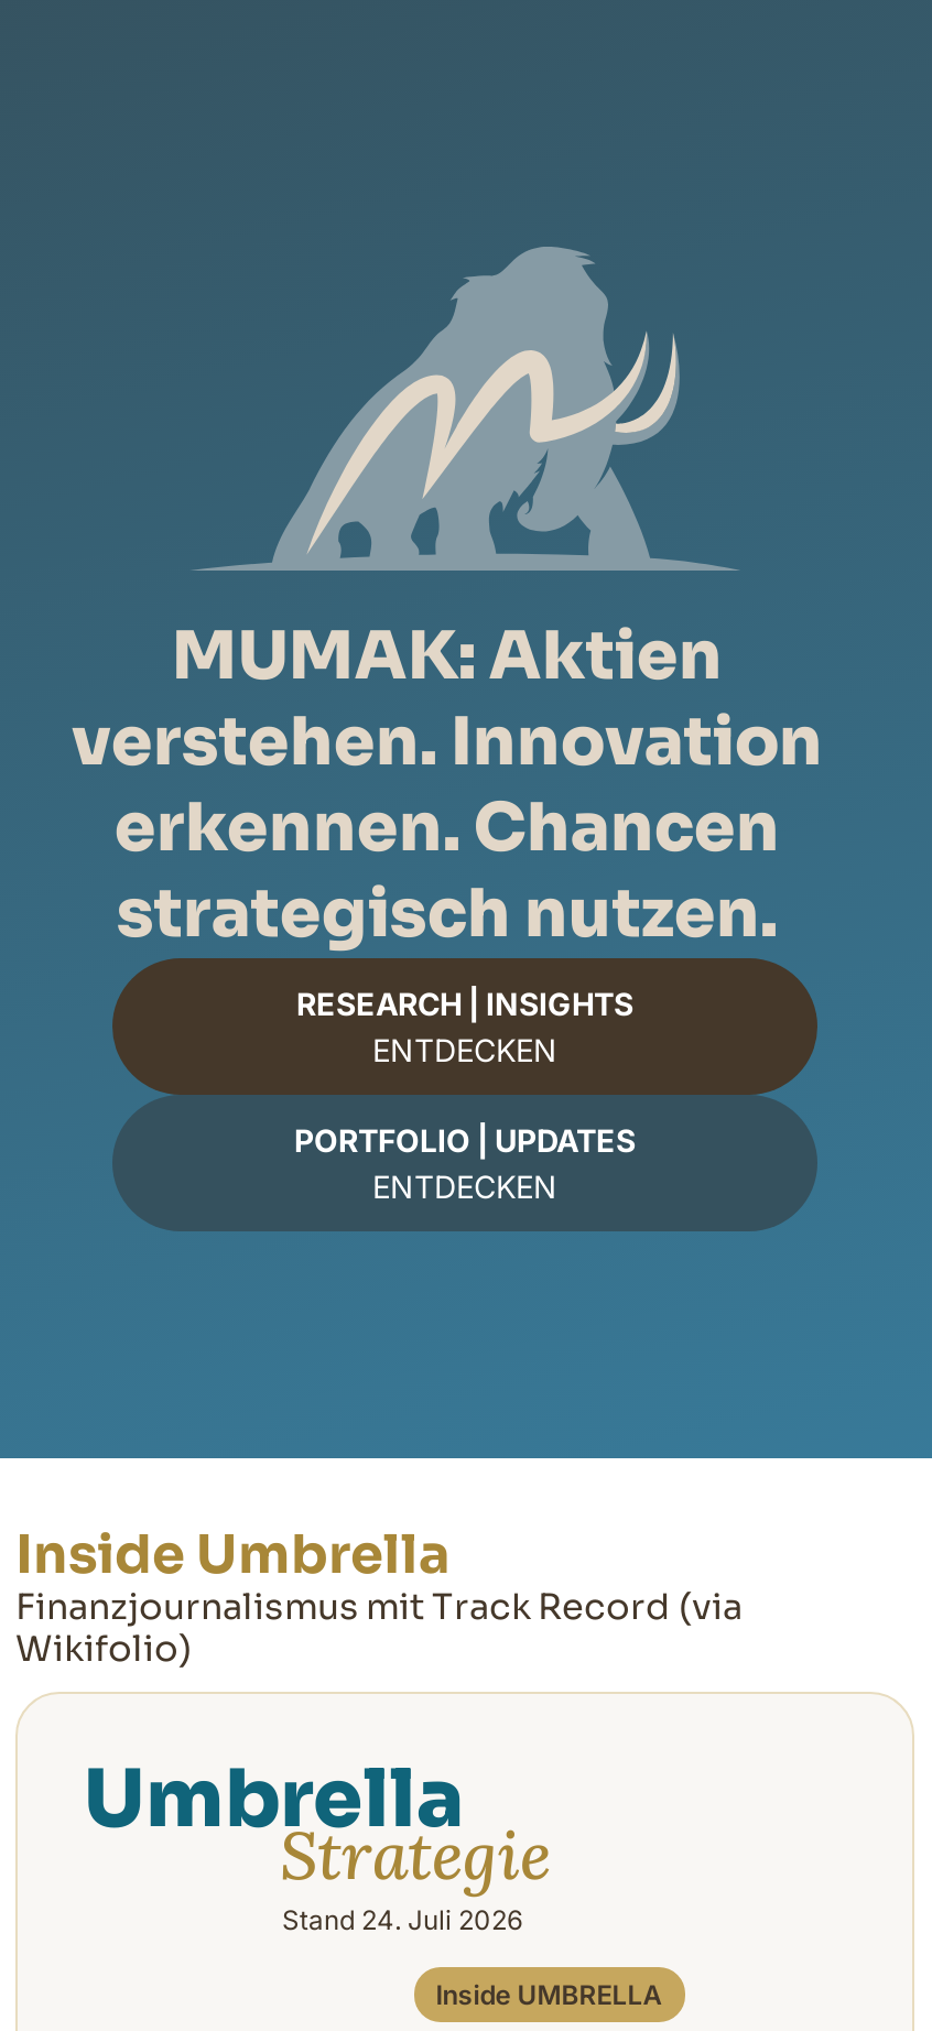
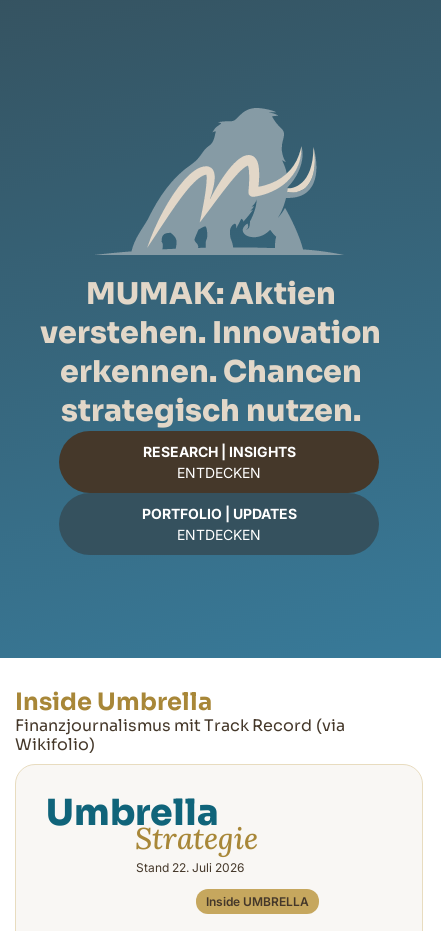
[282,1903,522,1936] Stand 24. Juli 2026 -> [136,860,244,875] Stand 22. Juli 2026

